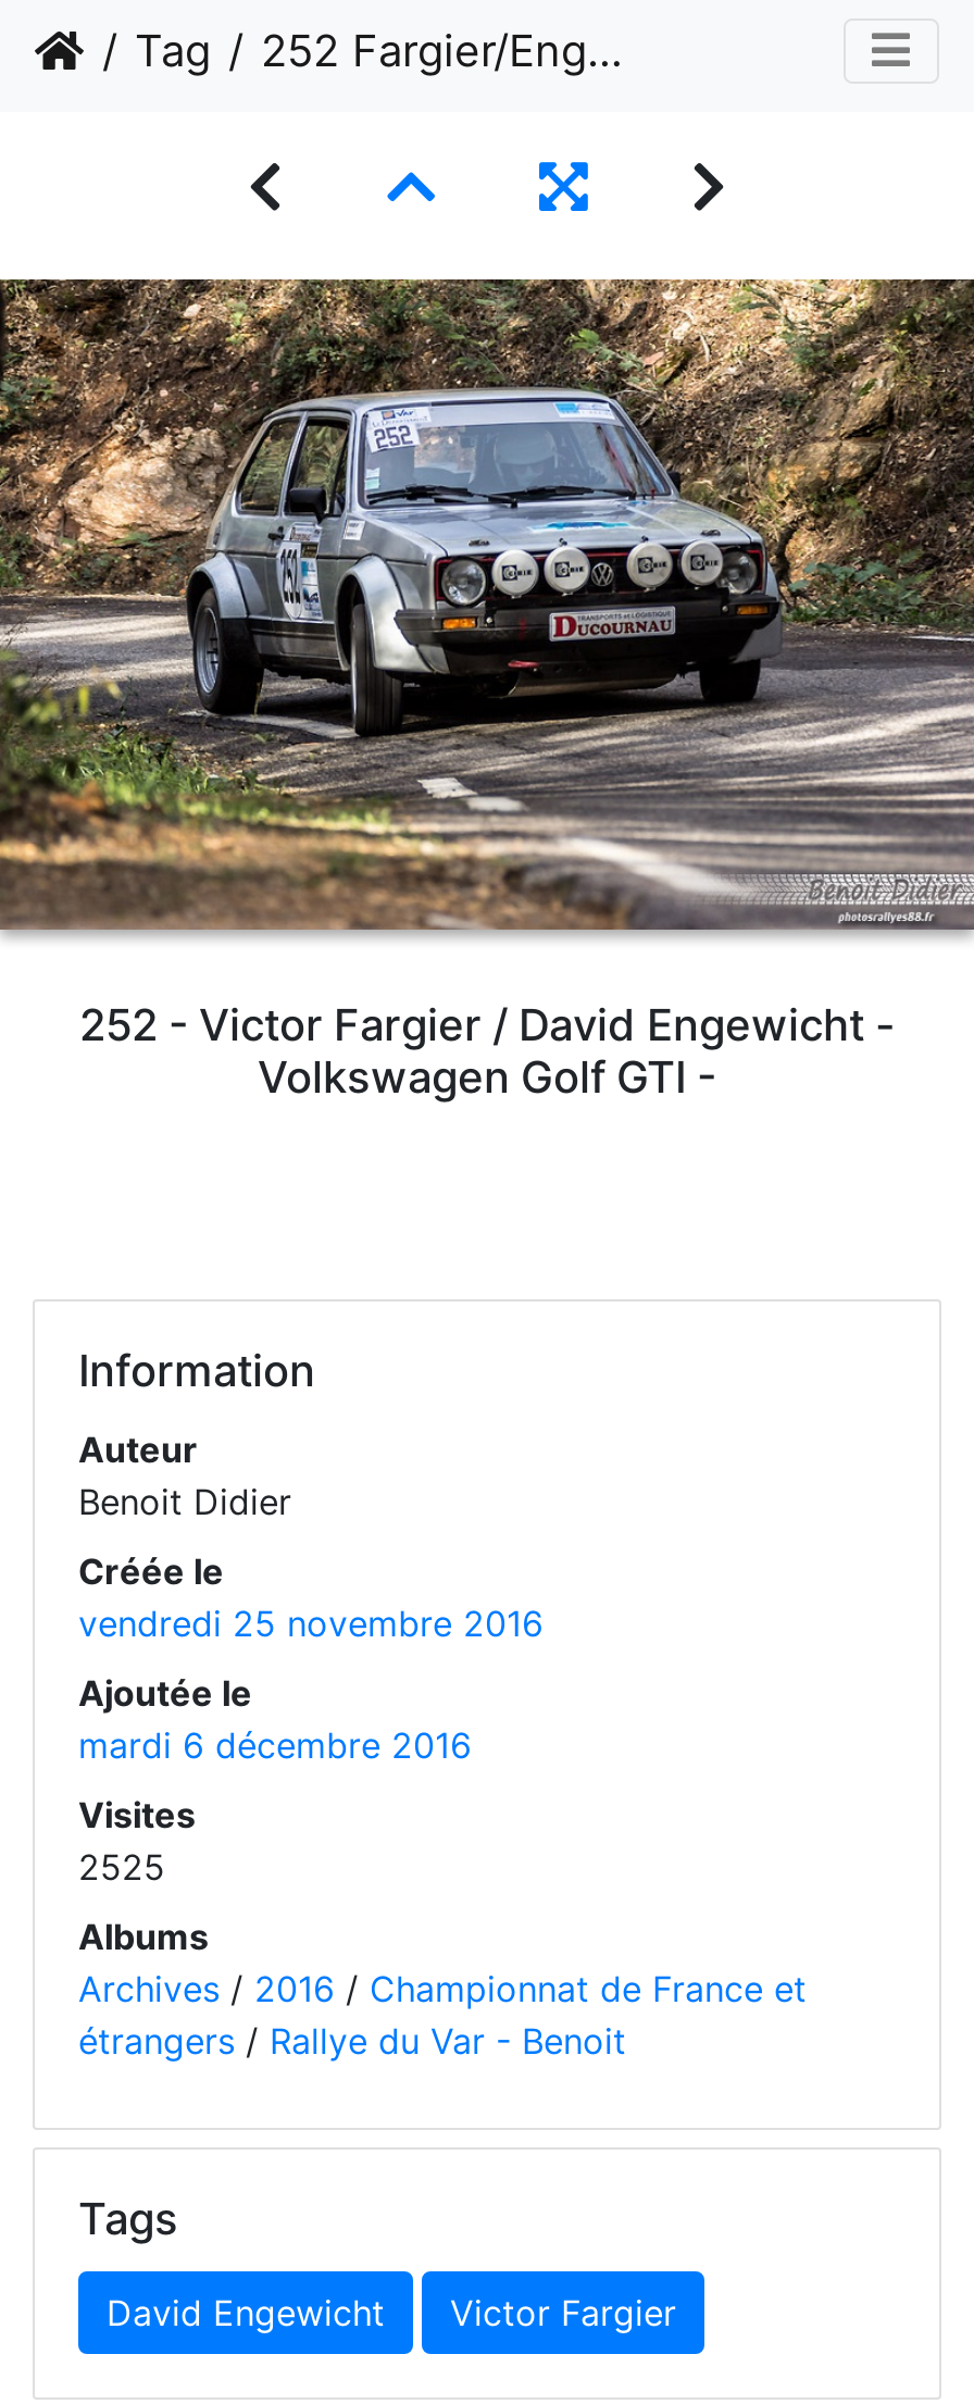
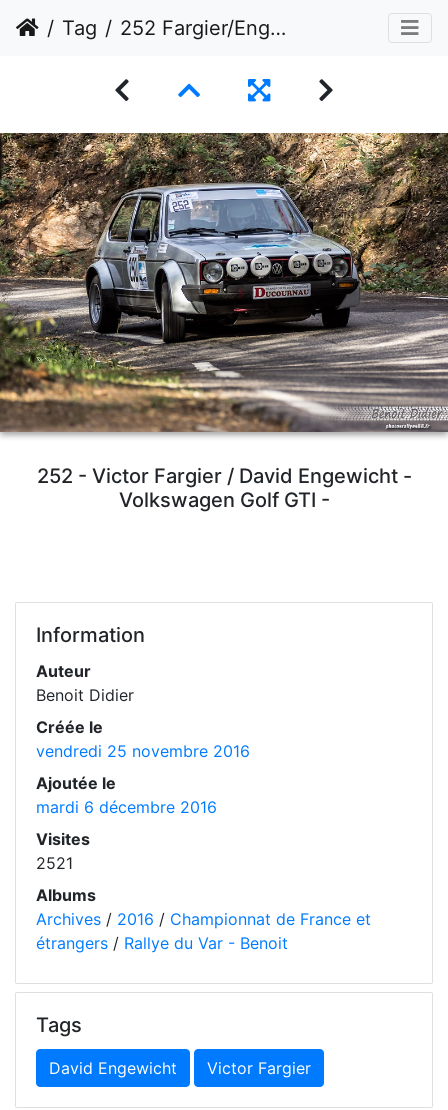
[78,1846,165,1889] 2525 -> [36,853,73,873] 2521

